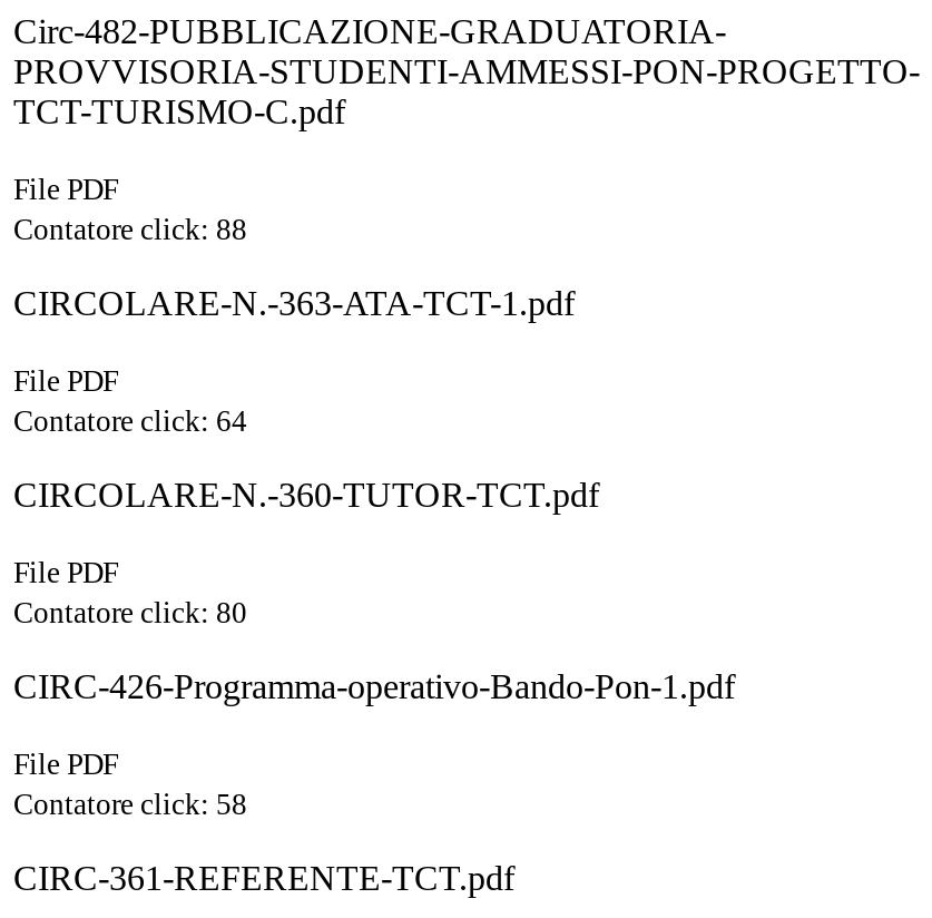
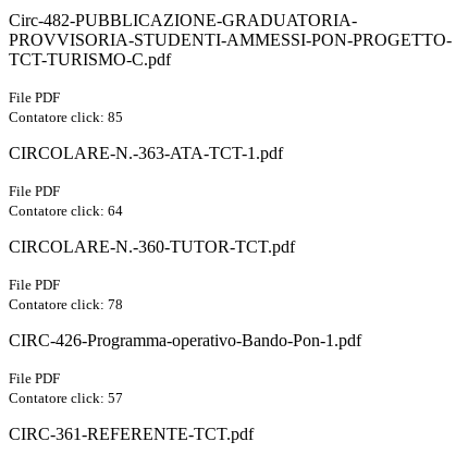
[13,213,247,247] Contatore click: 88 -> [9,109,123,125] Contatore click: 85
[13,596,247,630] Contatore click: 80 -> [9,296,123,313] Contatore click: 78
[13,788,247,822] Contatore click: 58 -> [9,390,123,406] Contatore click: 57

